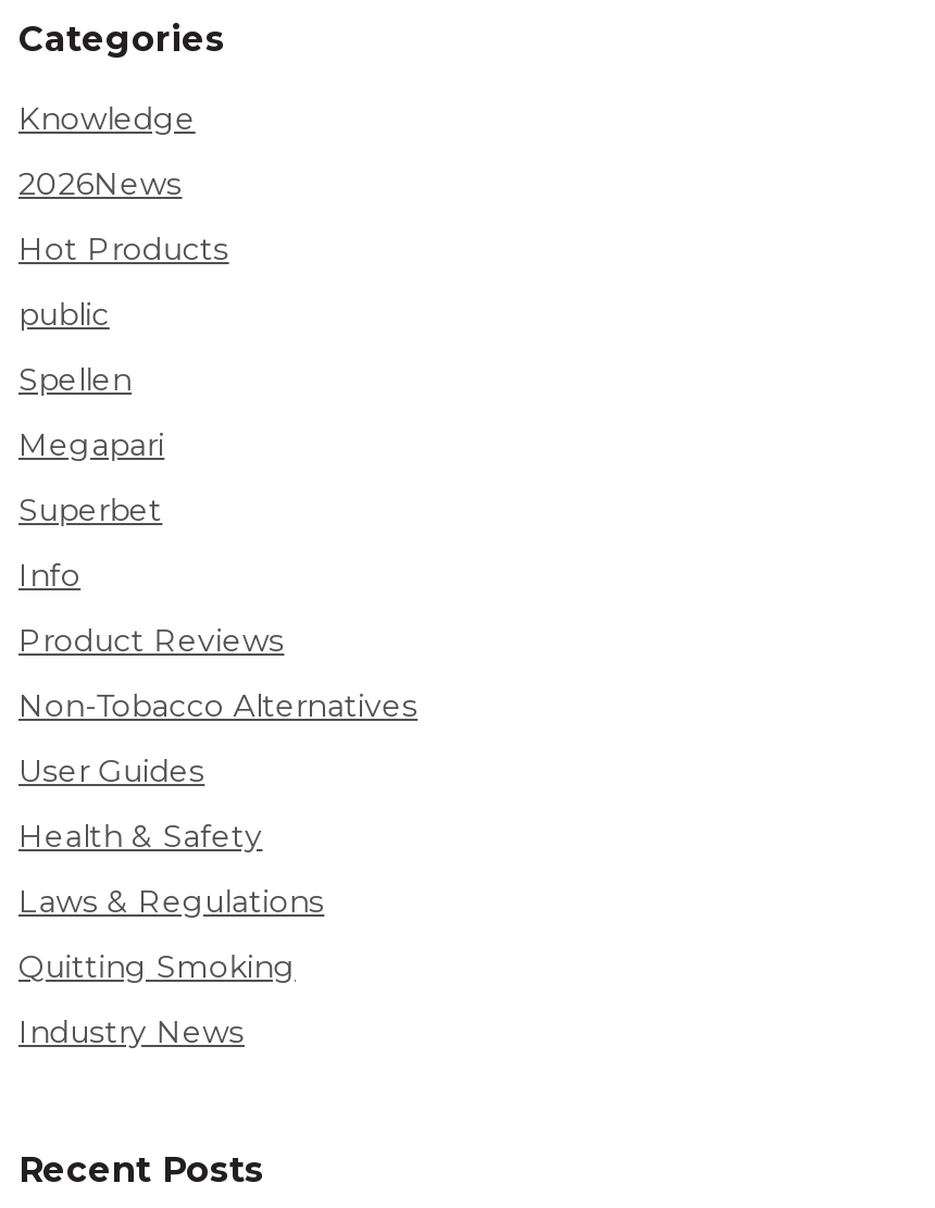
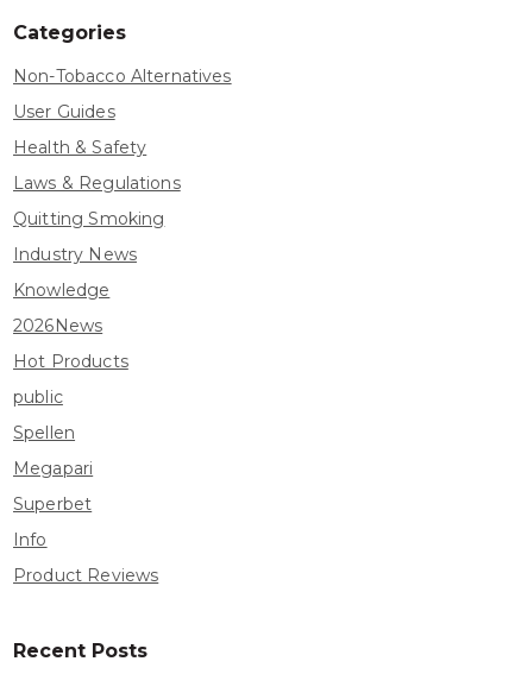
moved [18,99,284,660] -> [13,279,158,586]: Knowledge | 2026News | Hot Products | ... | Info | Product Reviews
moved [18,686,418,1051] -> [13,65,231,265]: Non-Tobacco Alternatives | User Guides | Health & Safety | Laws & Regulations | Quitting Smoking | Industry News

